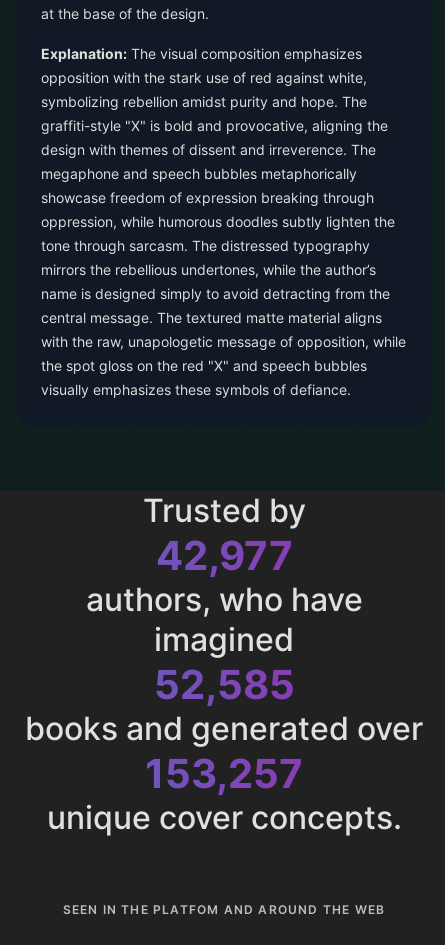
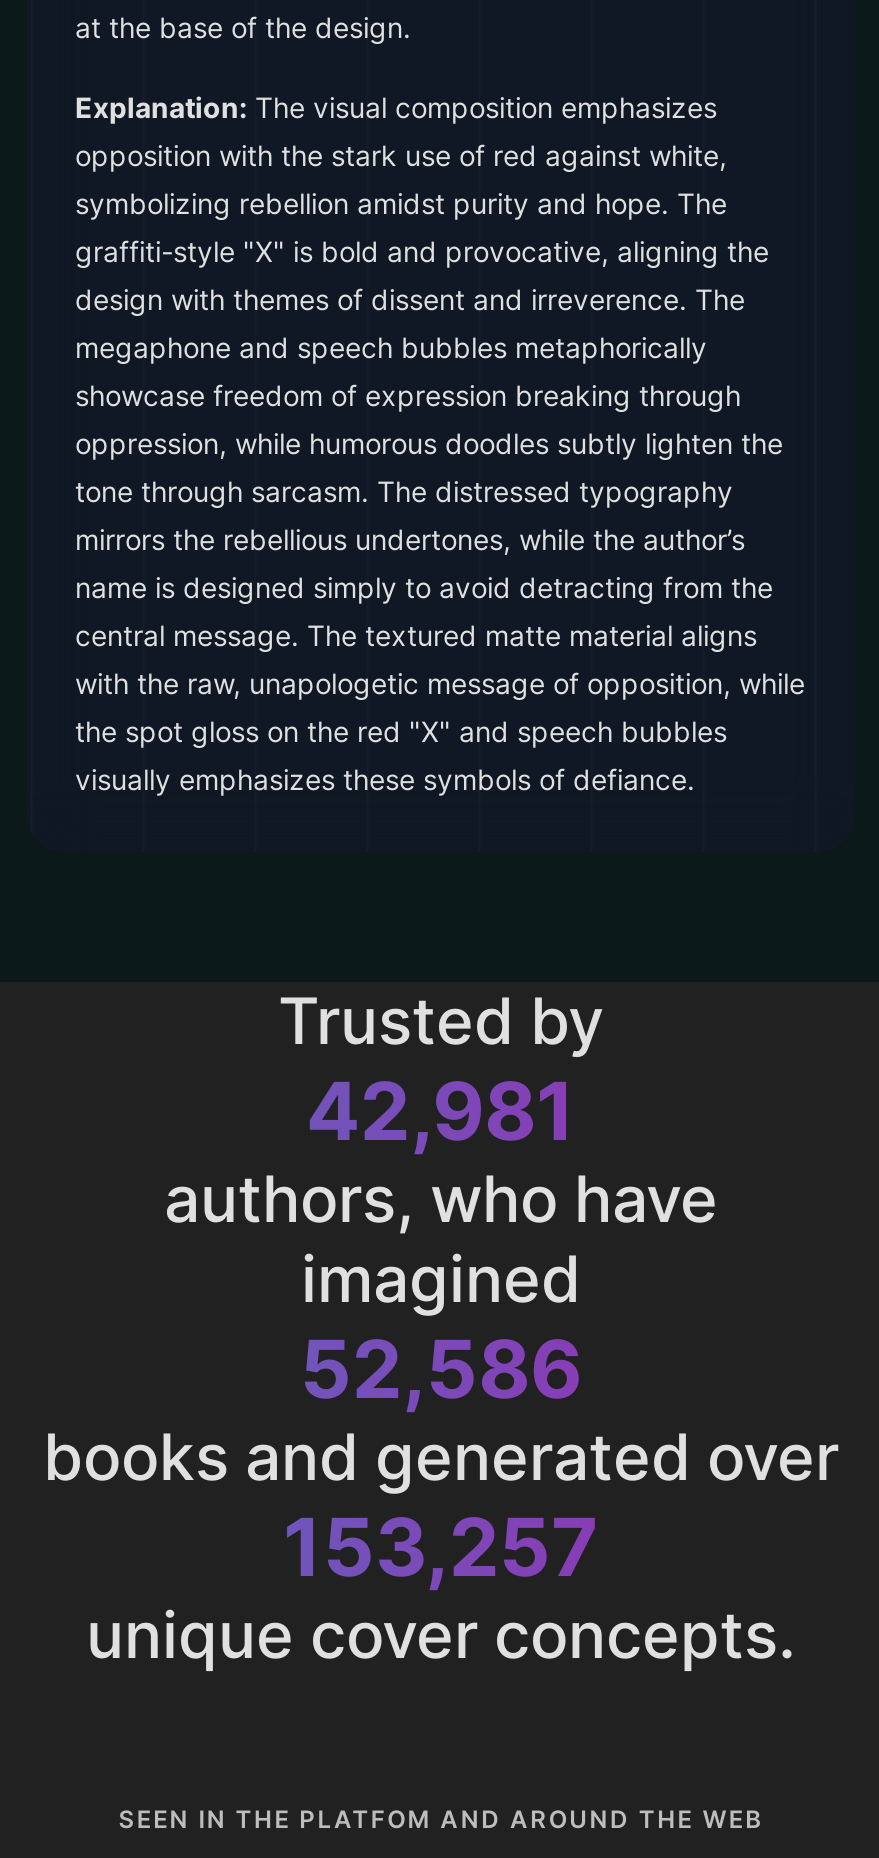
[155,531,292,580] 42,977 -> [306,1062,576,1160] 42,981
[153,660,294,709] 52,585 -> [300,1320,582,1418] 52,586

